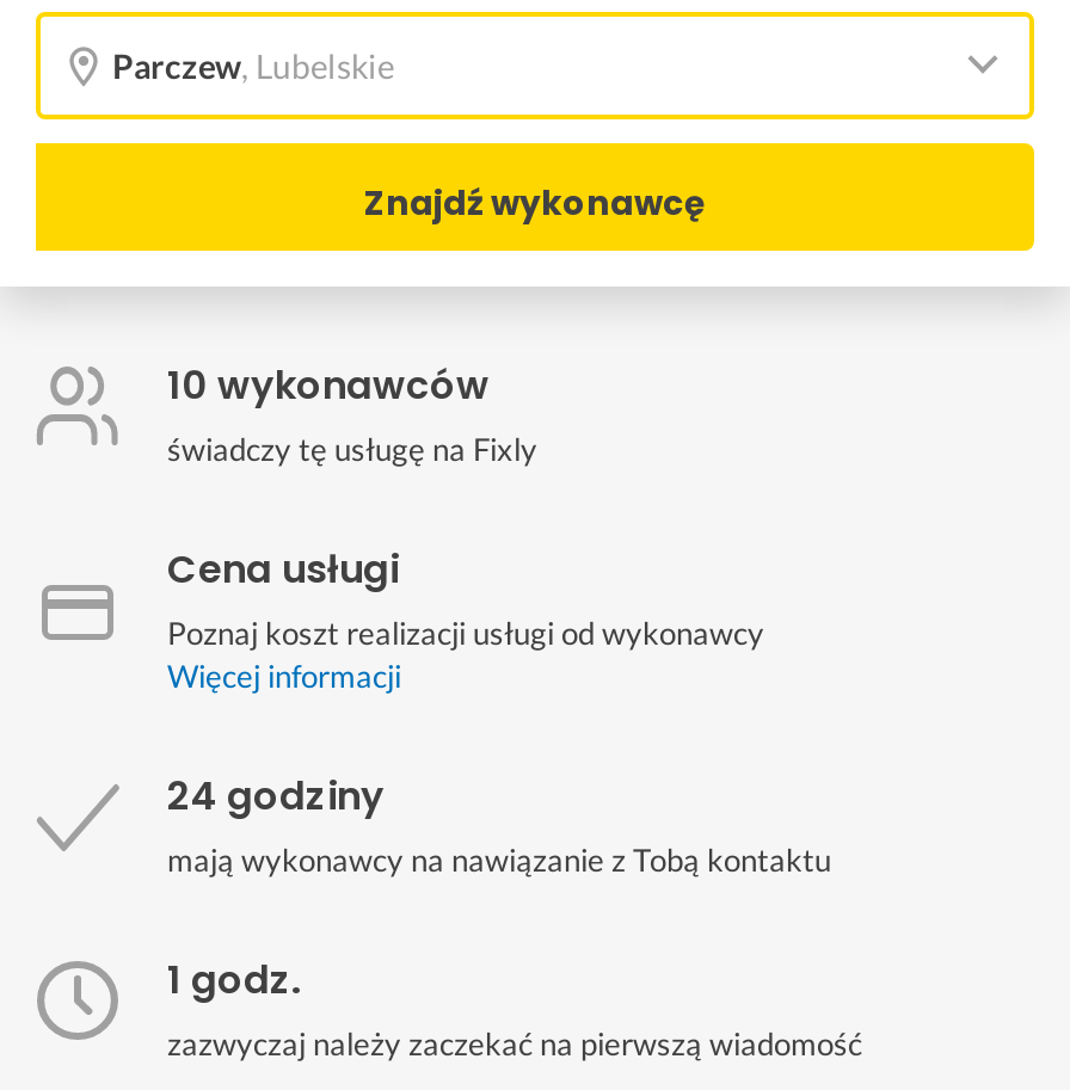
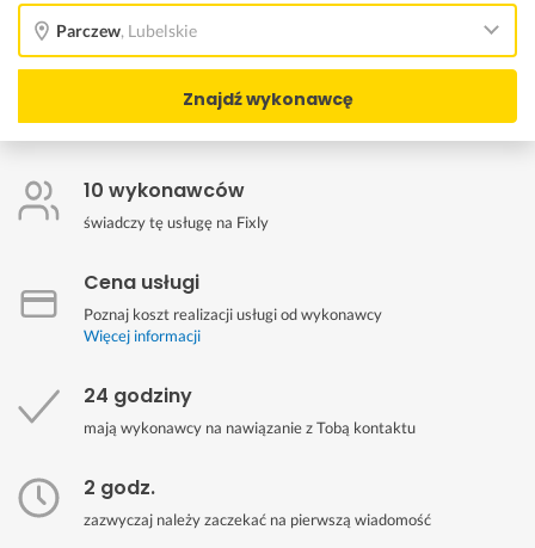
[167,953,301,1008] 1 godz. -> [84,474,155,501] 2 godz.

